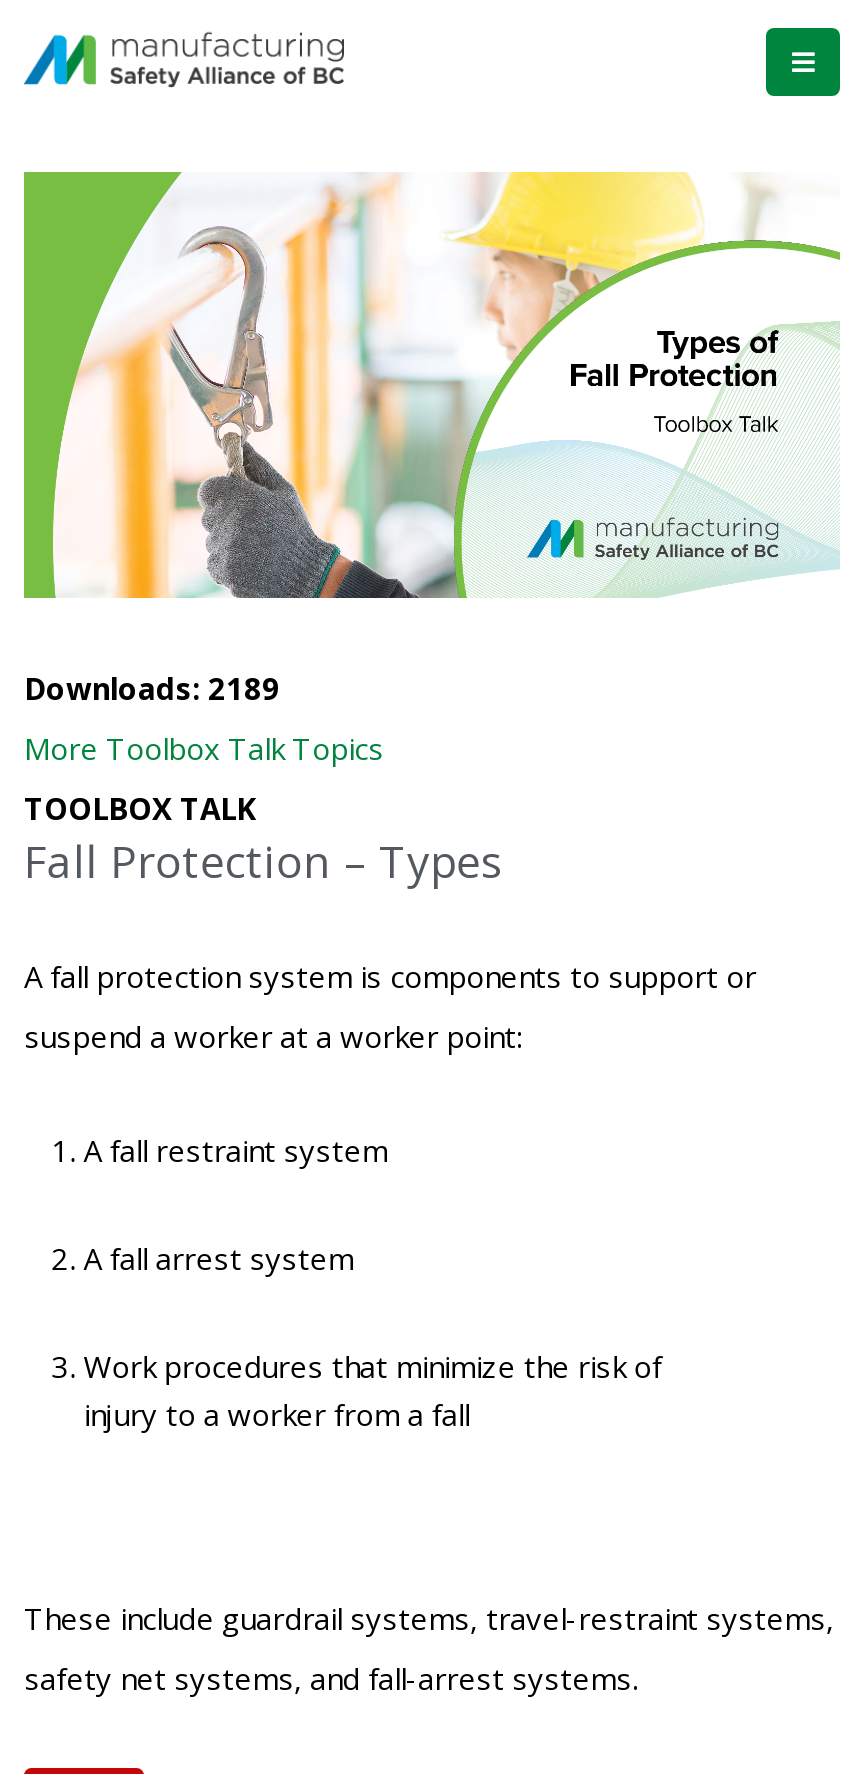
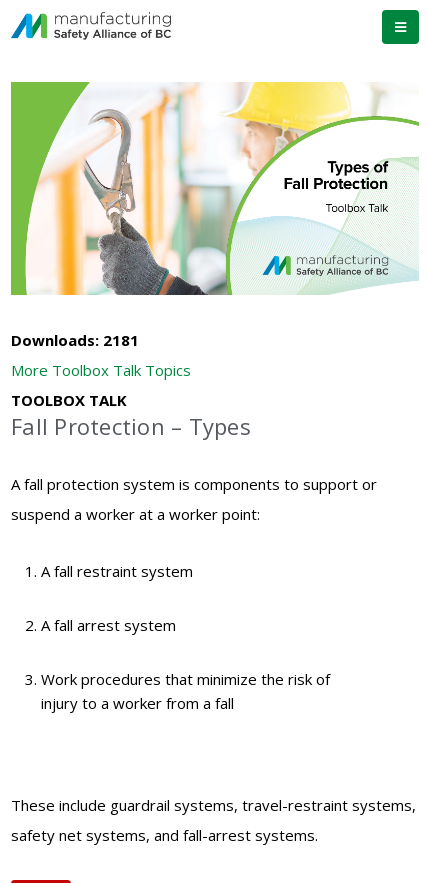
[24,668,280,708] Downloads: 2189 -> [11,330,139,350] Downloads: 2181

